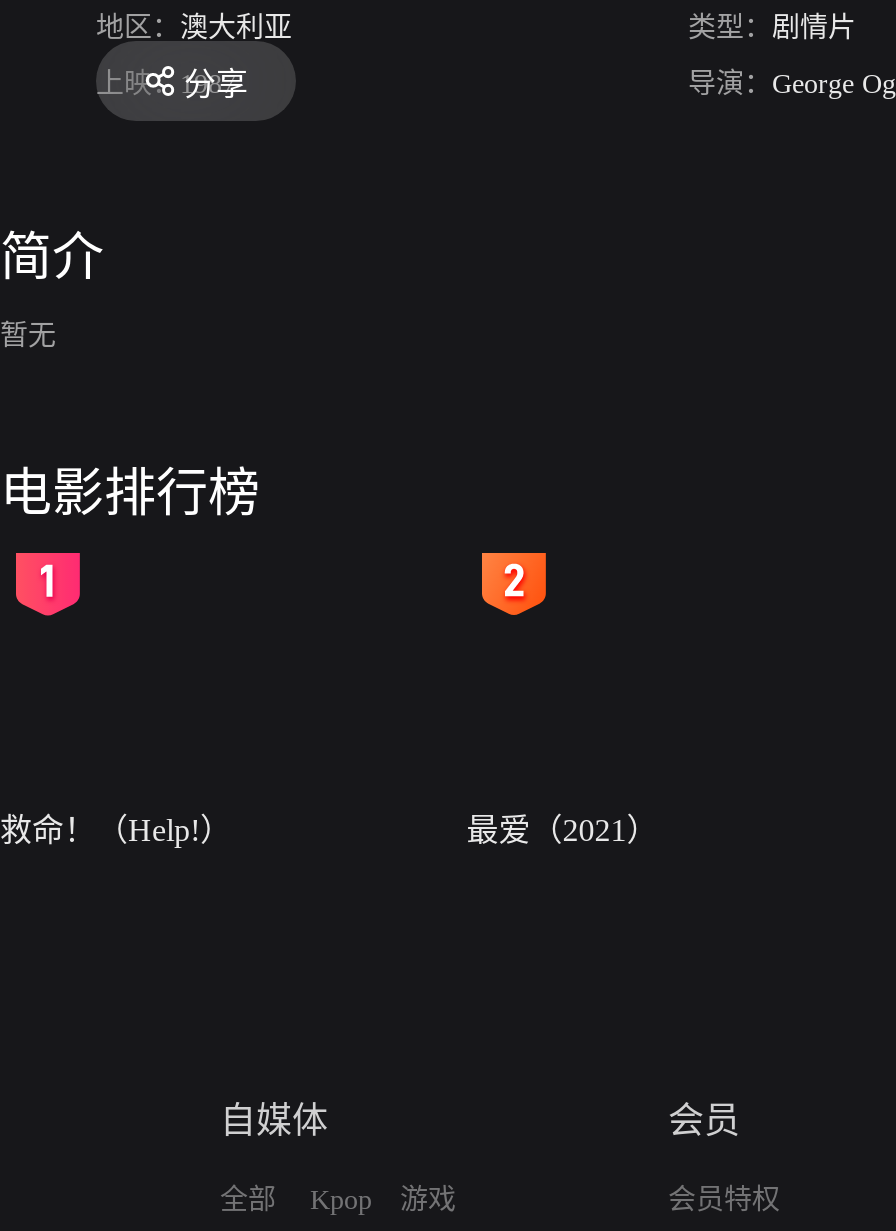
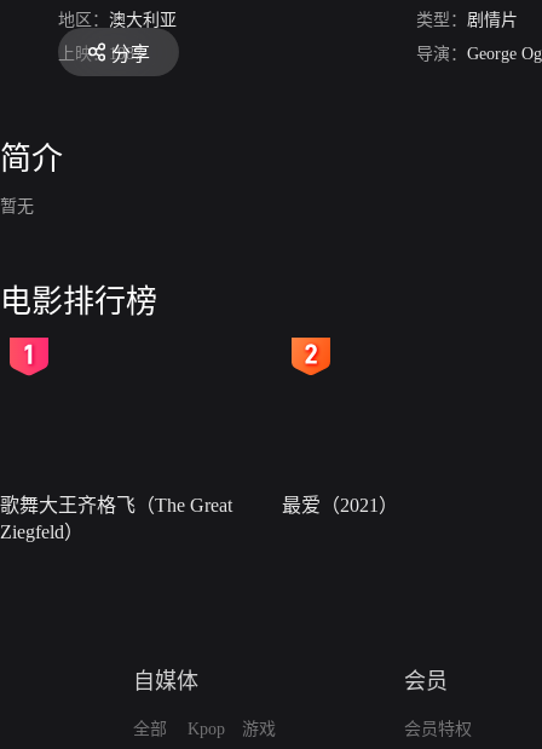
[0,814,232,848] 救命！（Help!） -> [0,495,232,543] 歌舞大王齐格飞（The Great | Ziegfeld）

